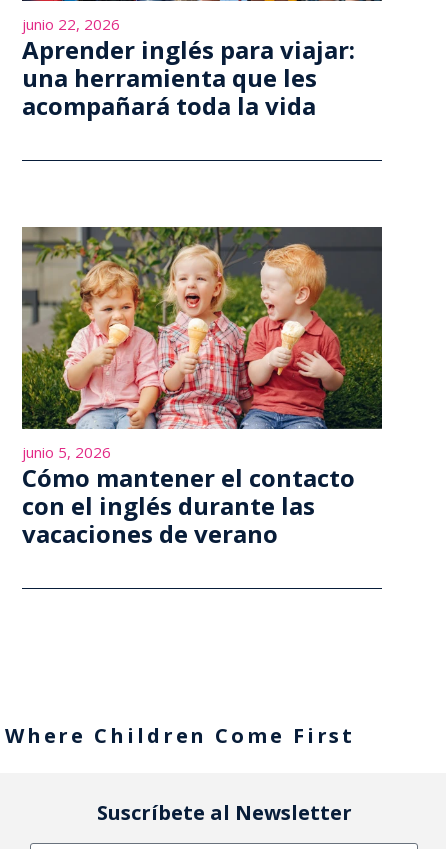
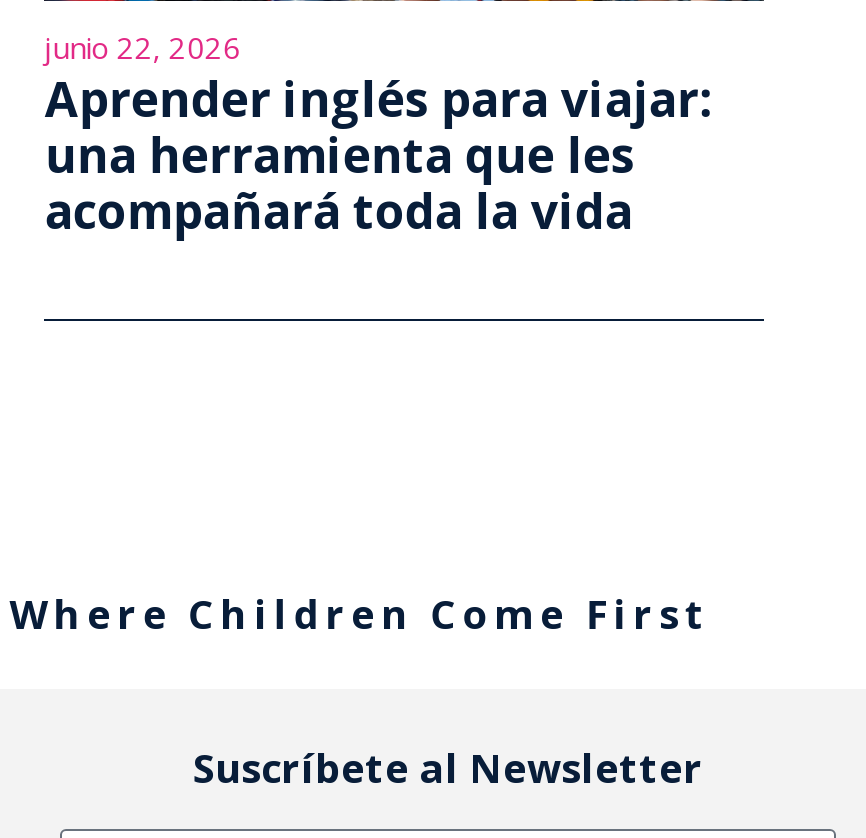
[21,226,383,550] [image] | junio 5, 2026 | Cómo mantener el contacto | con el inglés durante las | vacaciones de verano -> none

